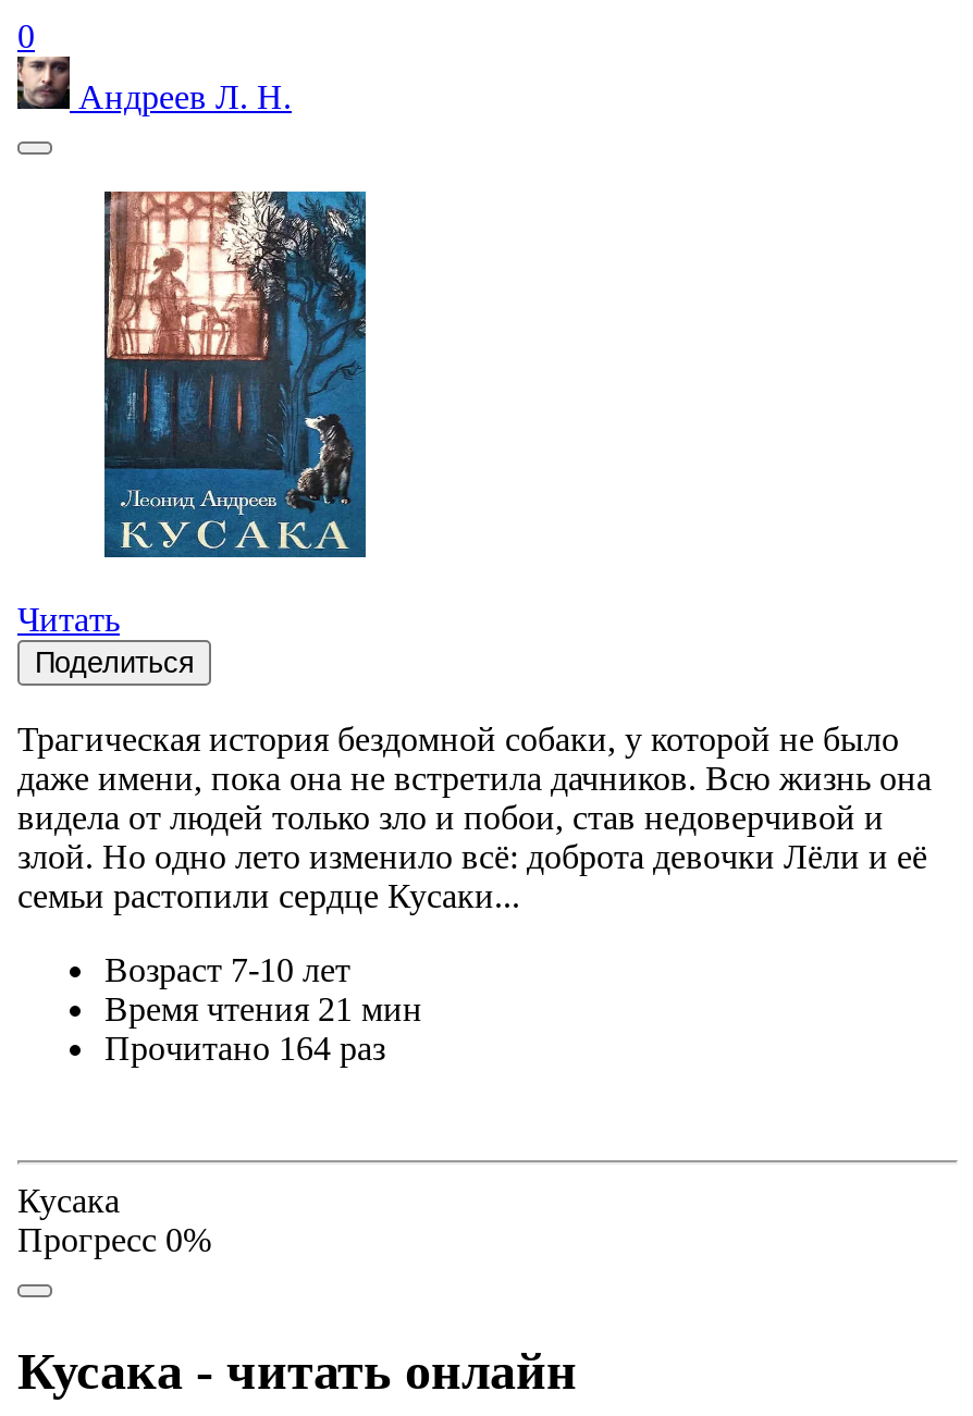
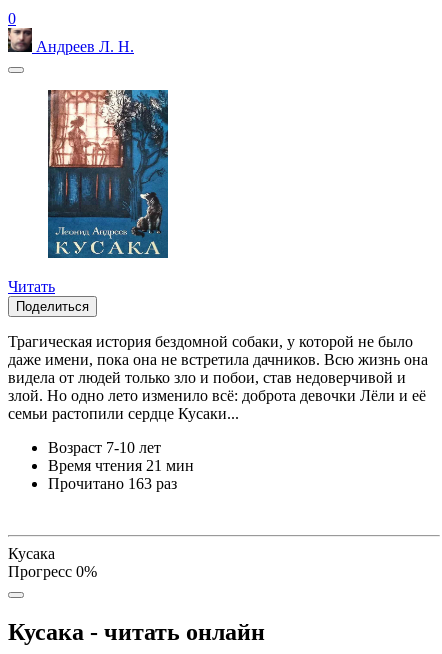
[104,1031,385,1068] Прочитано 164 раз -> [48,475,177,492] Прочитано 163 раз

